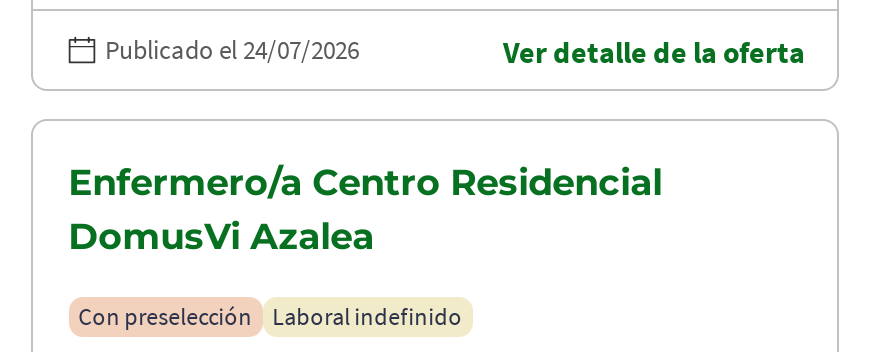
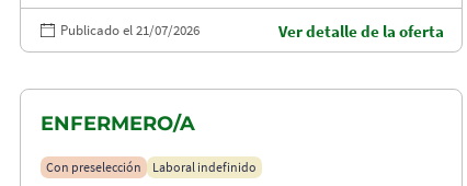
[105,34,359,68] Publicado el 24/07/2026 -> [60,20,200,39] Publicado el 21/07/2026
[68,161,662,259] Enfermero/a Centro Residencial | DomusVi Azalea -> [40,111,195,135] ENFERMERO/A

